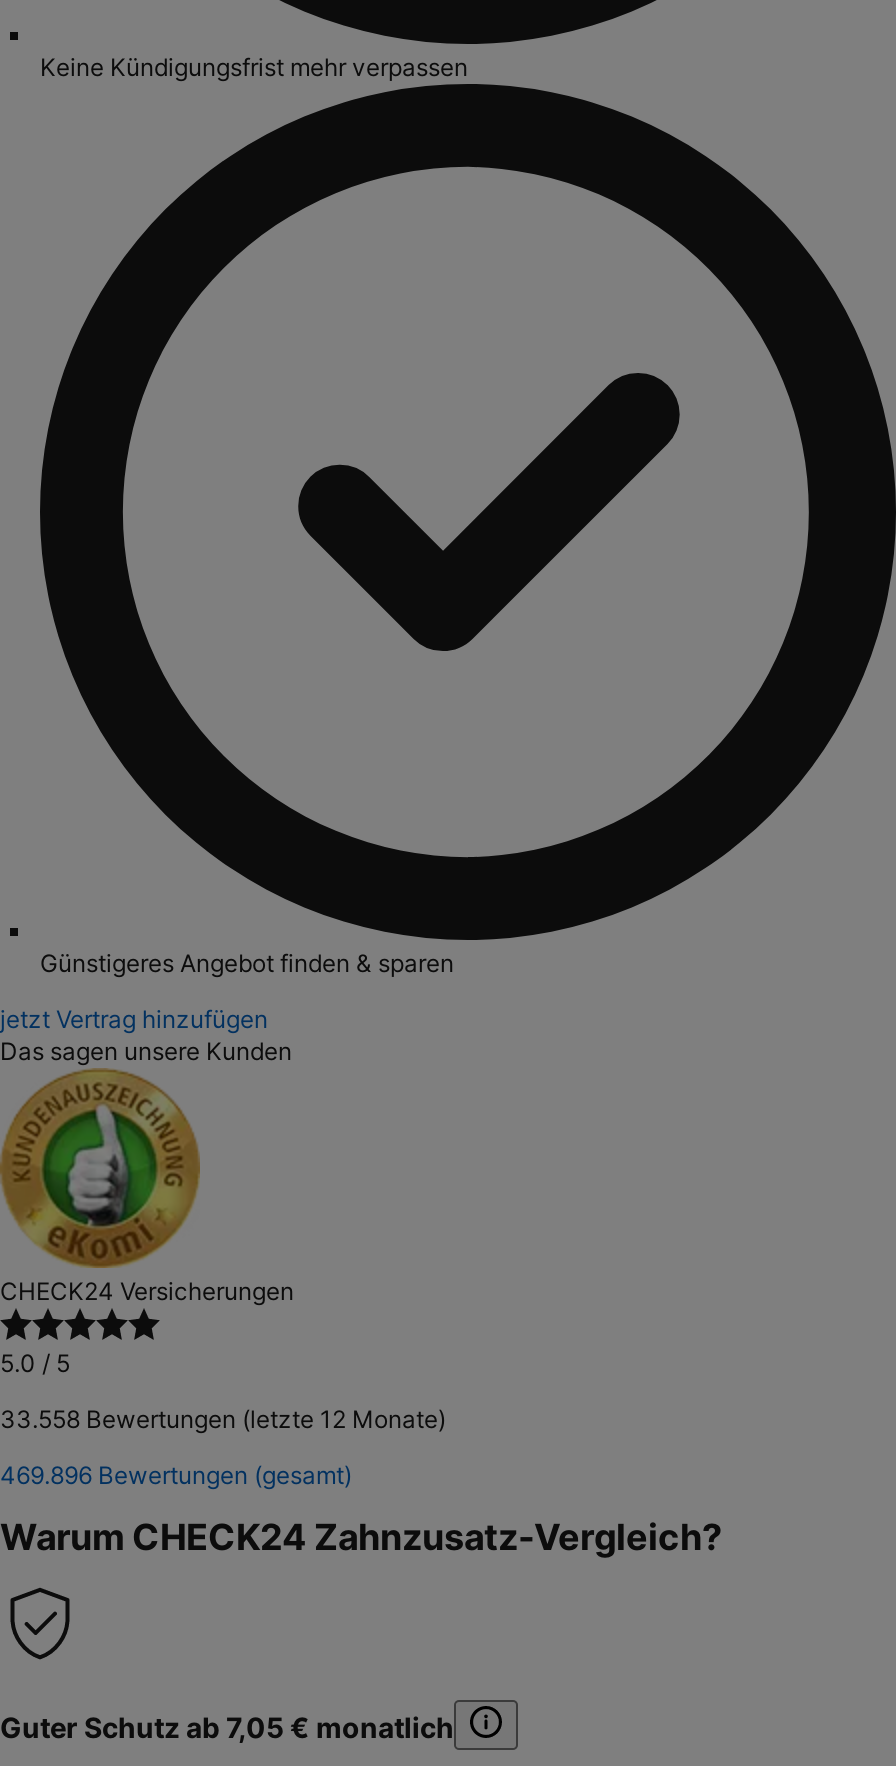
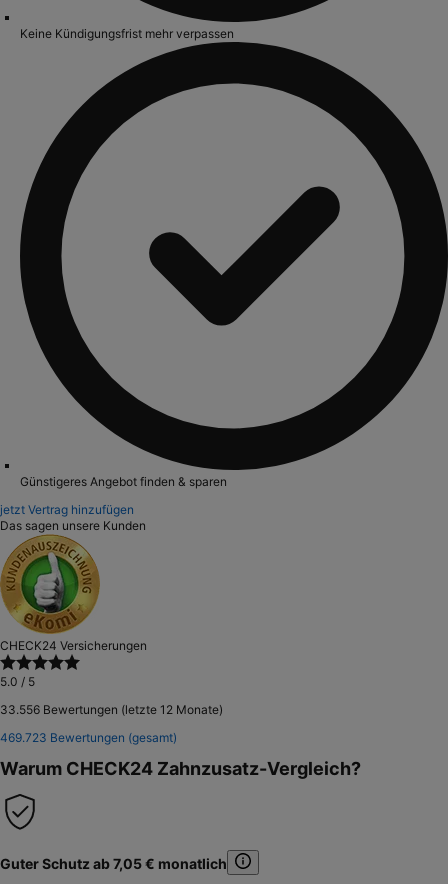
[0,1404,446,1434] 33.558 Bewertungen (letzte 12 Monate) -> [0,702,223,717] 33.556 Bewertungen (letzte 12 Monate)
[0,1460,352,1490] 469.896 Bewertungen (gesamt) -> [0,730,177,745] 469.723 Bewertungen (gesamt)

